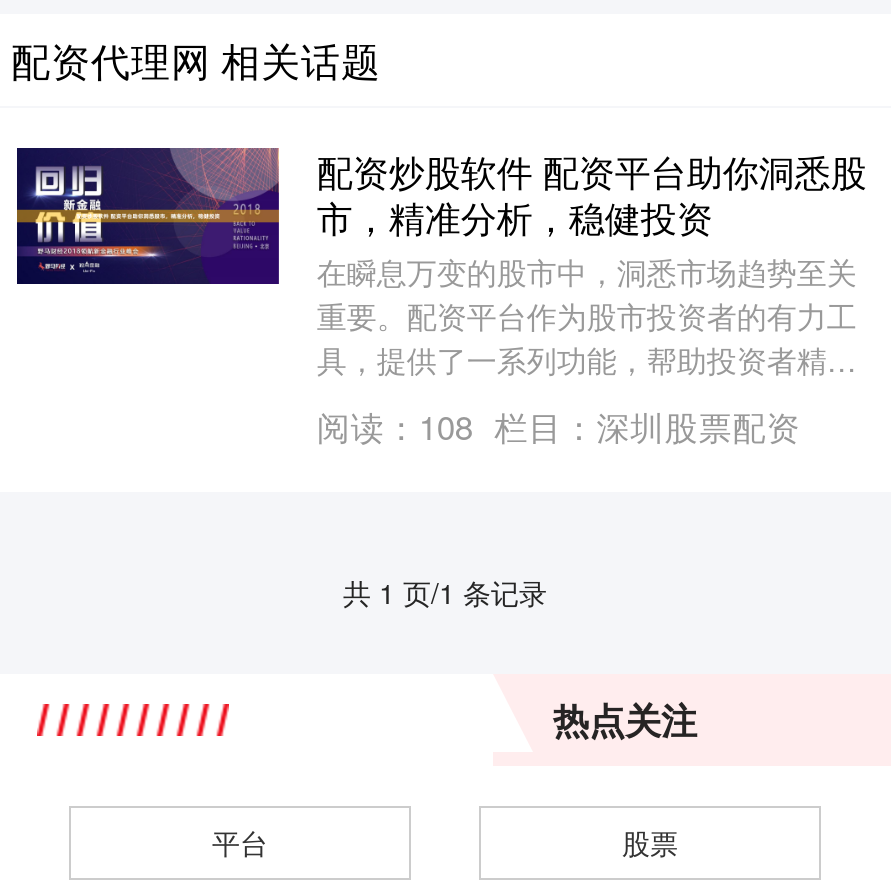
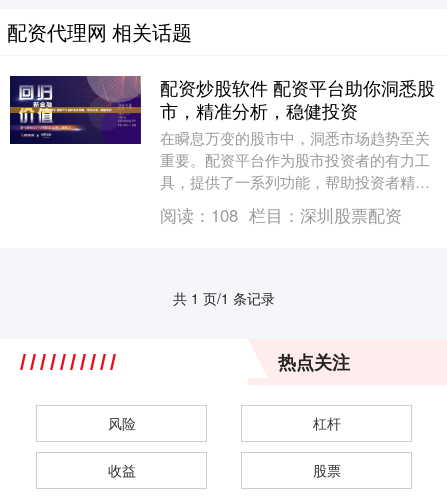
[212,822,268,862] 平台 -> [107,413,340,480] 风险 | 杠杆 | 收益

